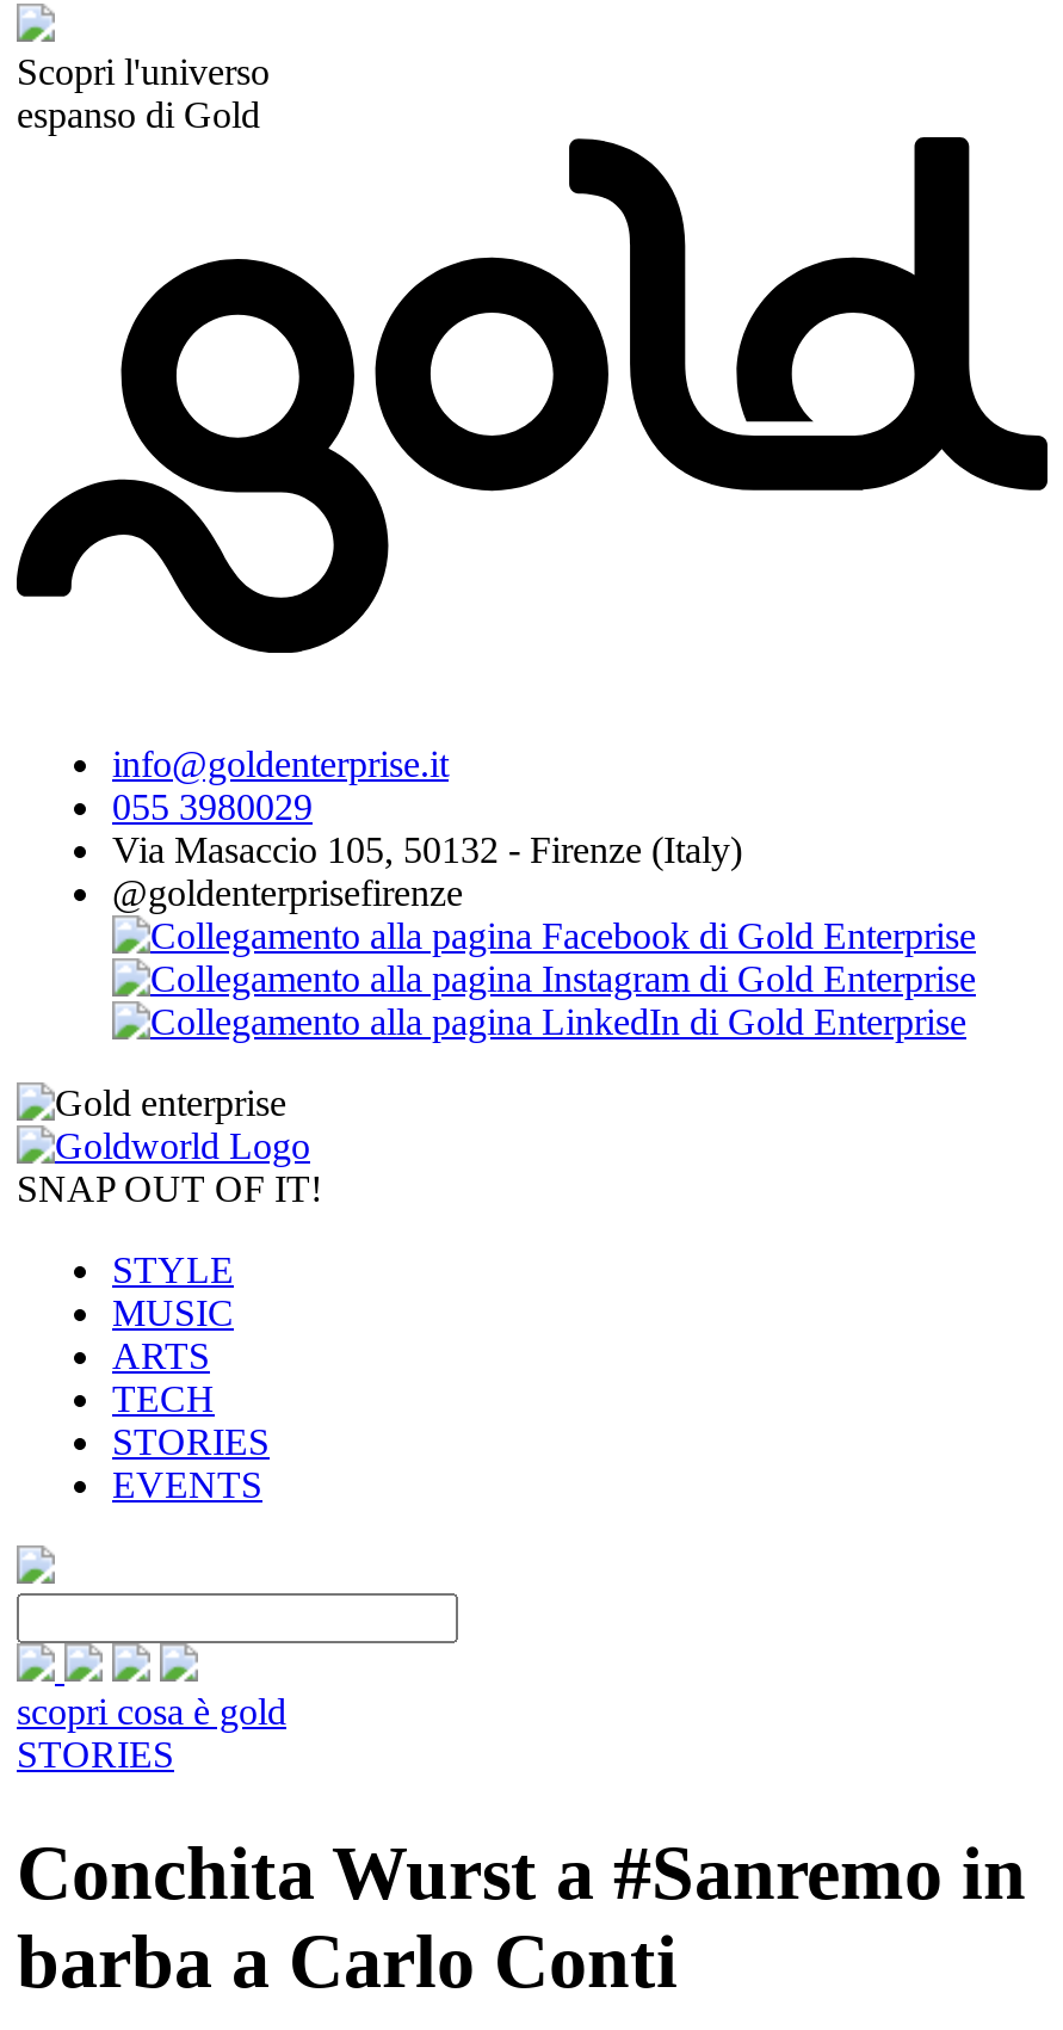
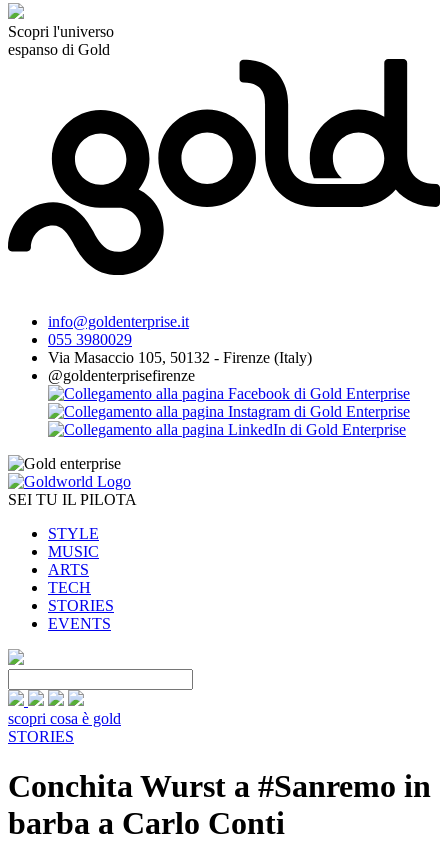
[17,1169,322,1209] SNAP OUT OF IT! -> [8,491,137,508] SEI TU IL PILOTA

